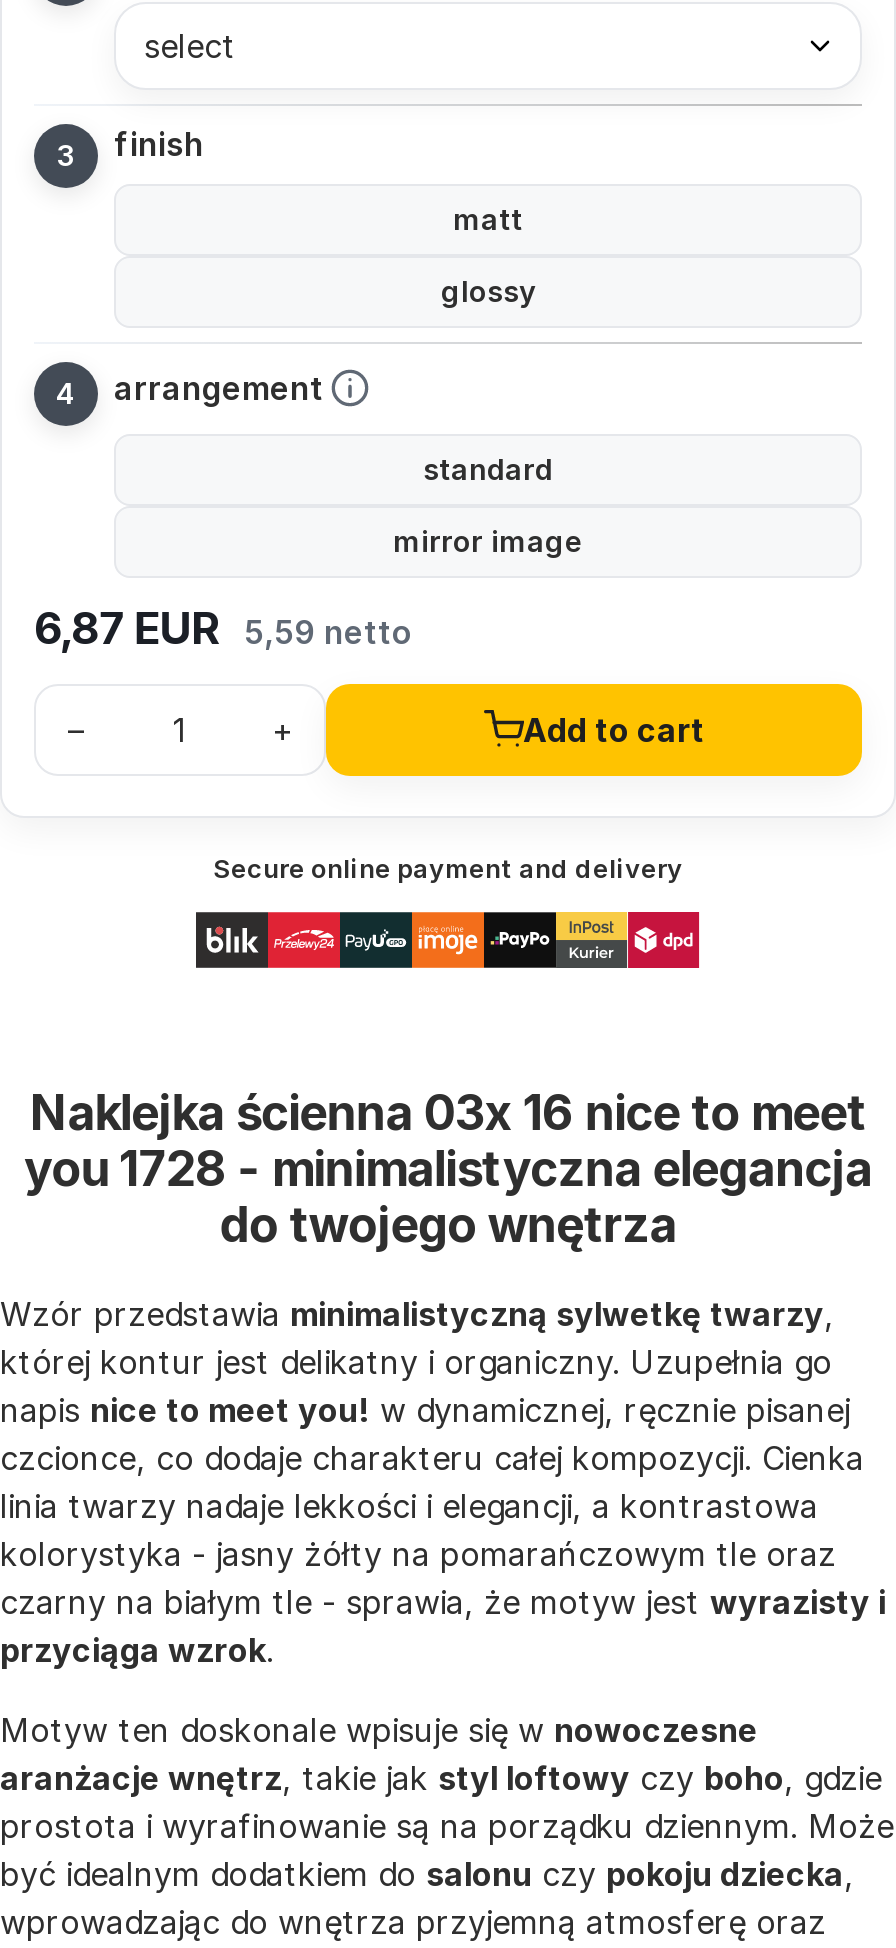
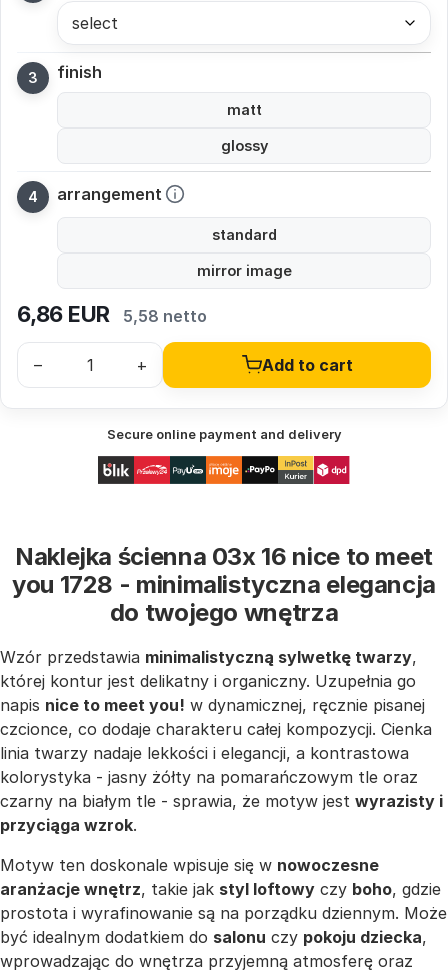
[34,602,412,654] 6,87 EUR 5,59 netto -> [17,301,207,327] 6,86 EUR 5,58 netto

